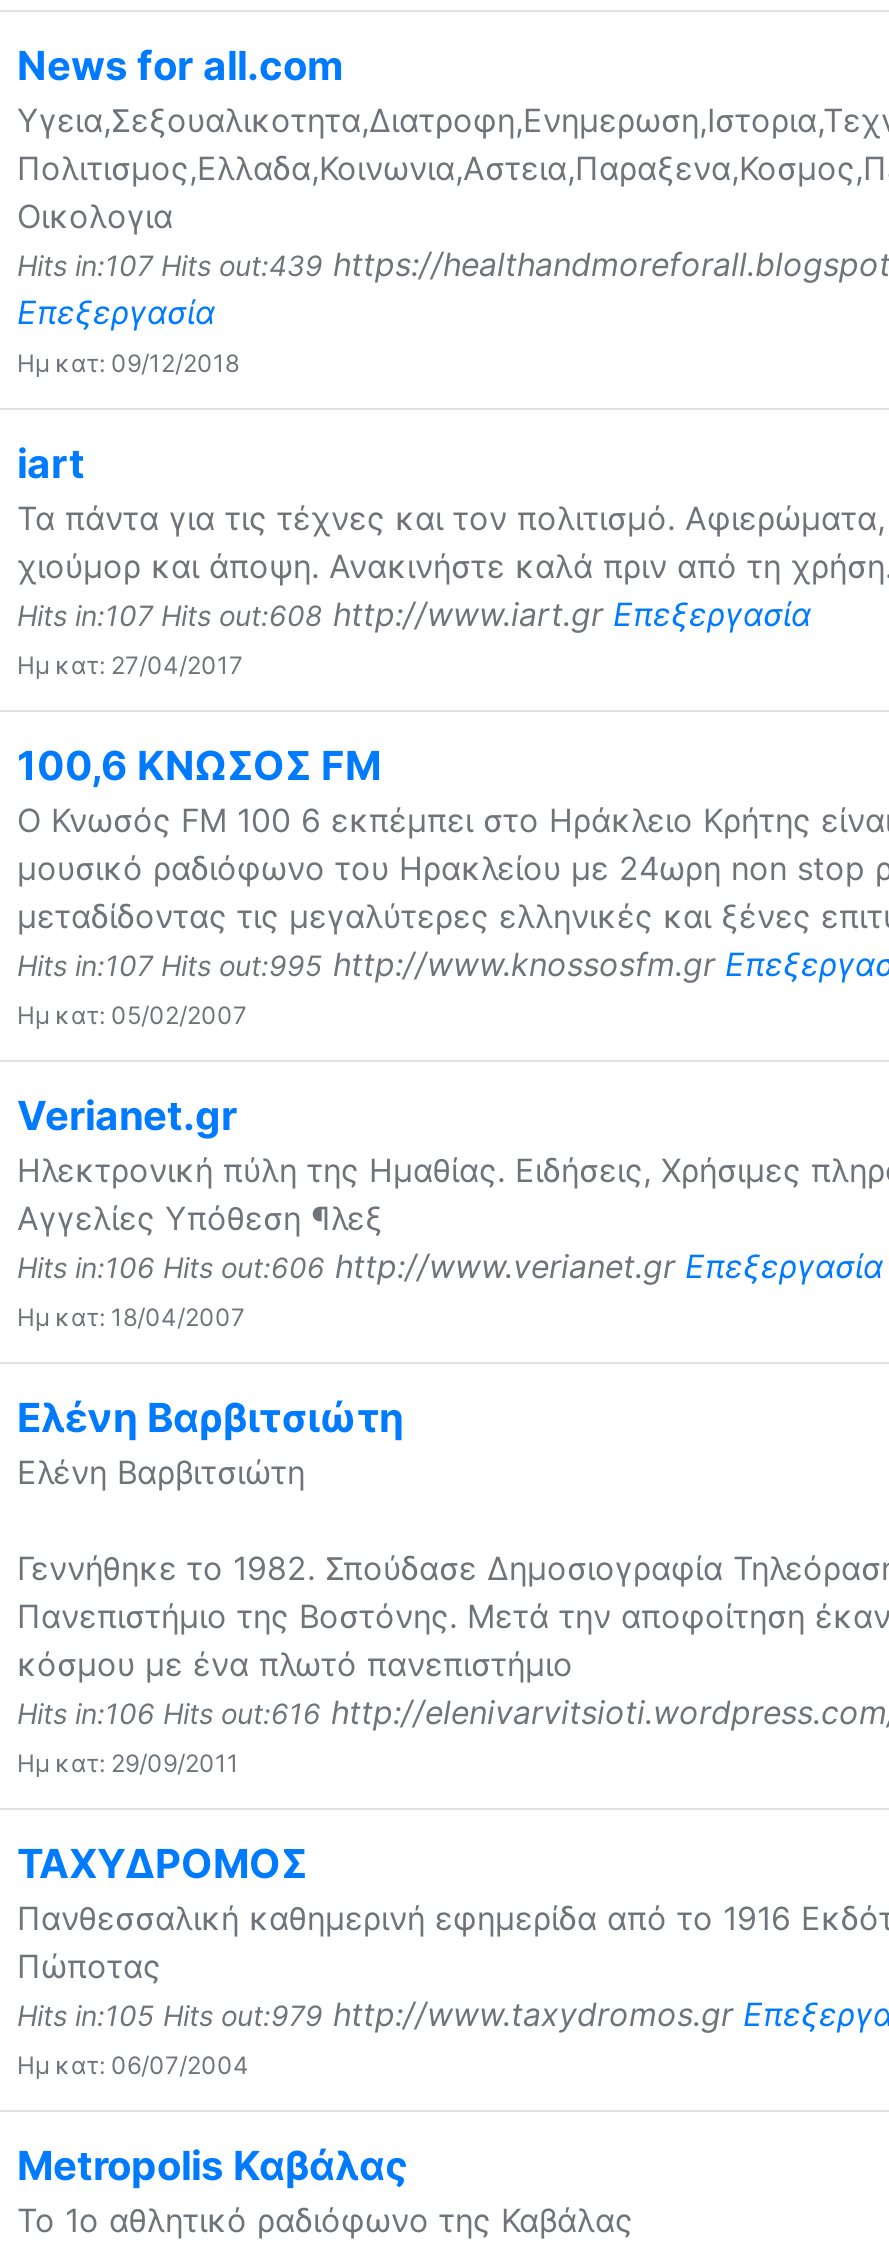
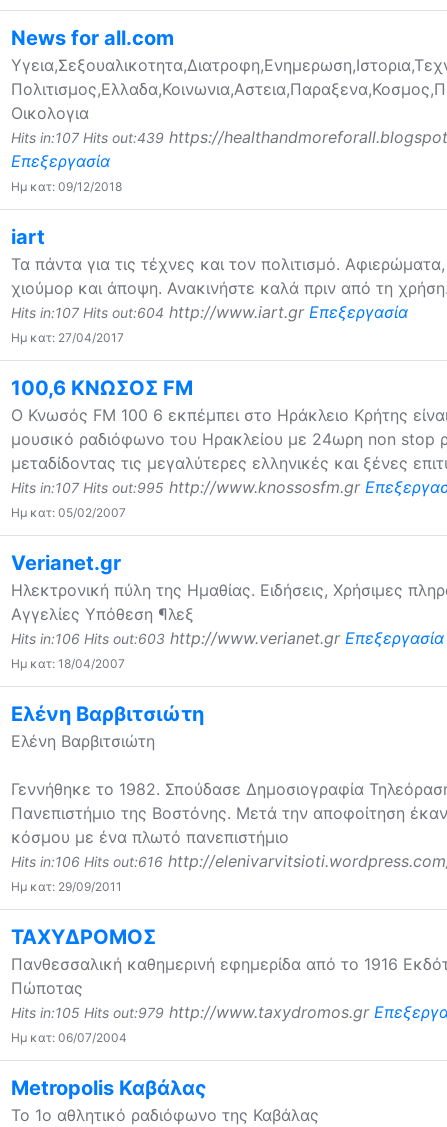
[17,594,811,634] Hits in:107 Hits out:608 http://www.iart.gr Επεξεργασία -> [11,302,408,322] Hits in:107 Hits out:604 http://www.iart.gr Επεξεργασία
[17,1246,883,1286] Hits in:106 Hits out:606 http://www.verianet.gr Επεξεργασία -> [11,628,444,648] Hits in:106 Hits out:603 http://www.verianet.gr Επεξεργασία

